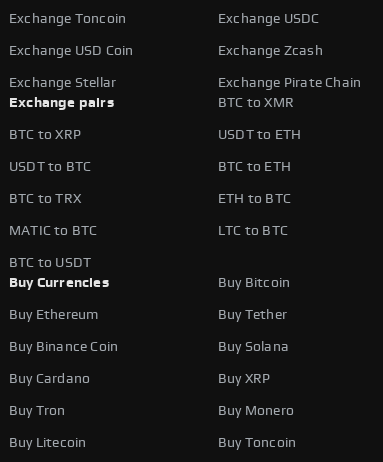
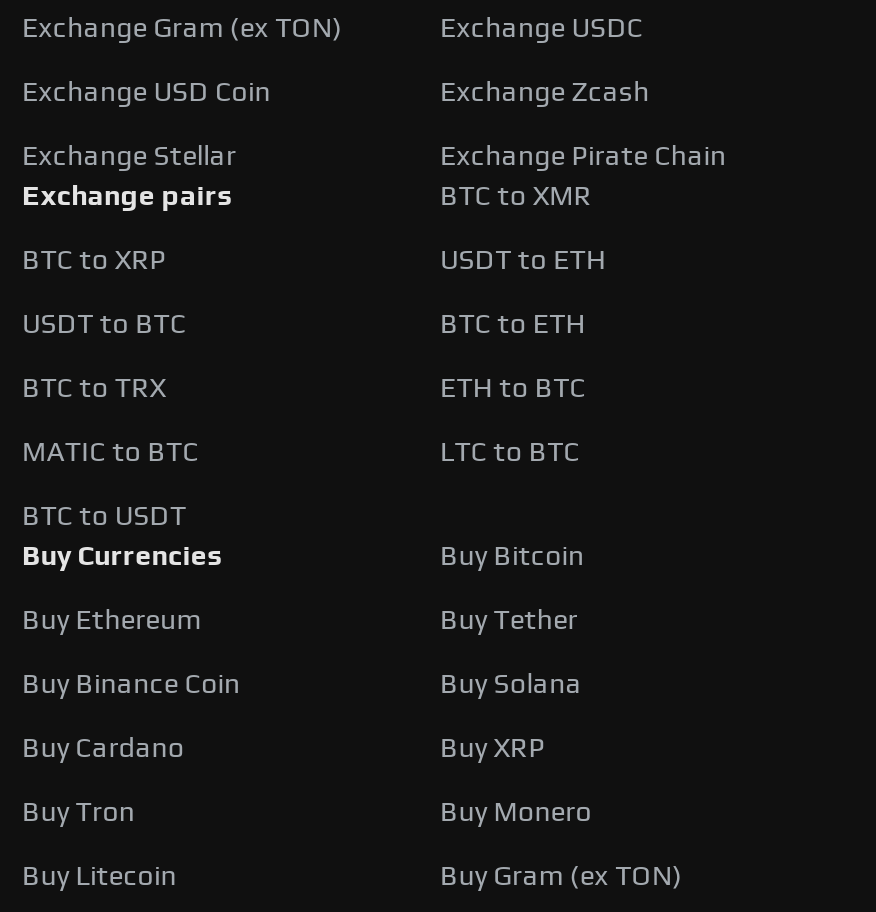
[9,12,126,26] Exchange Toncoin -> [22,15,343,43] Exchange Gram (ex TON)
[218,436,296,450] Buy Toncoin -> [440,863,683,891] Buy Gram (ex TON)

